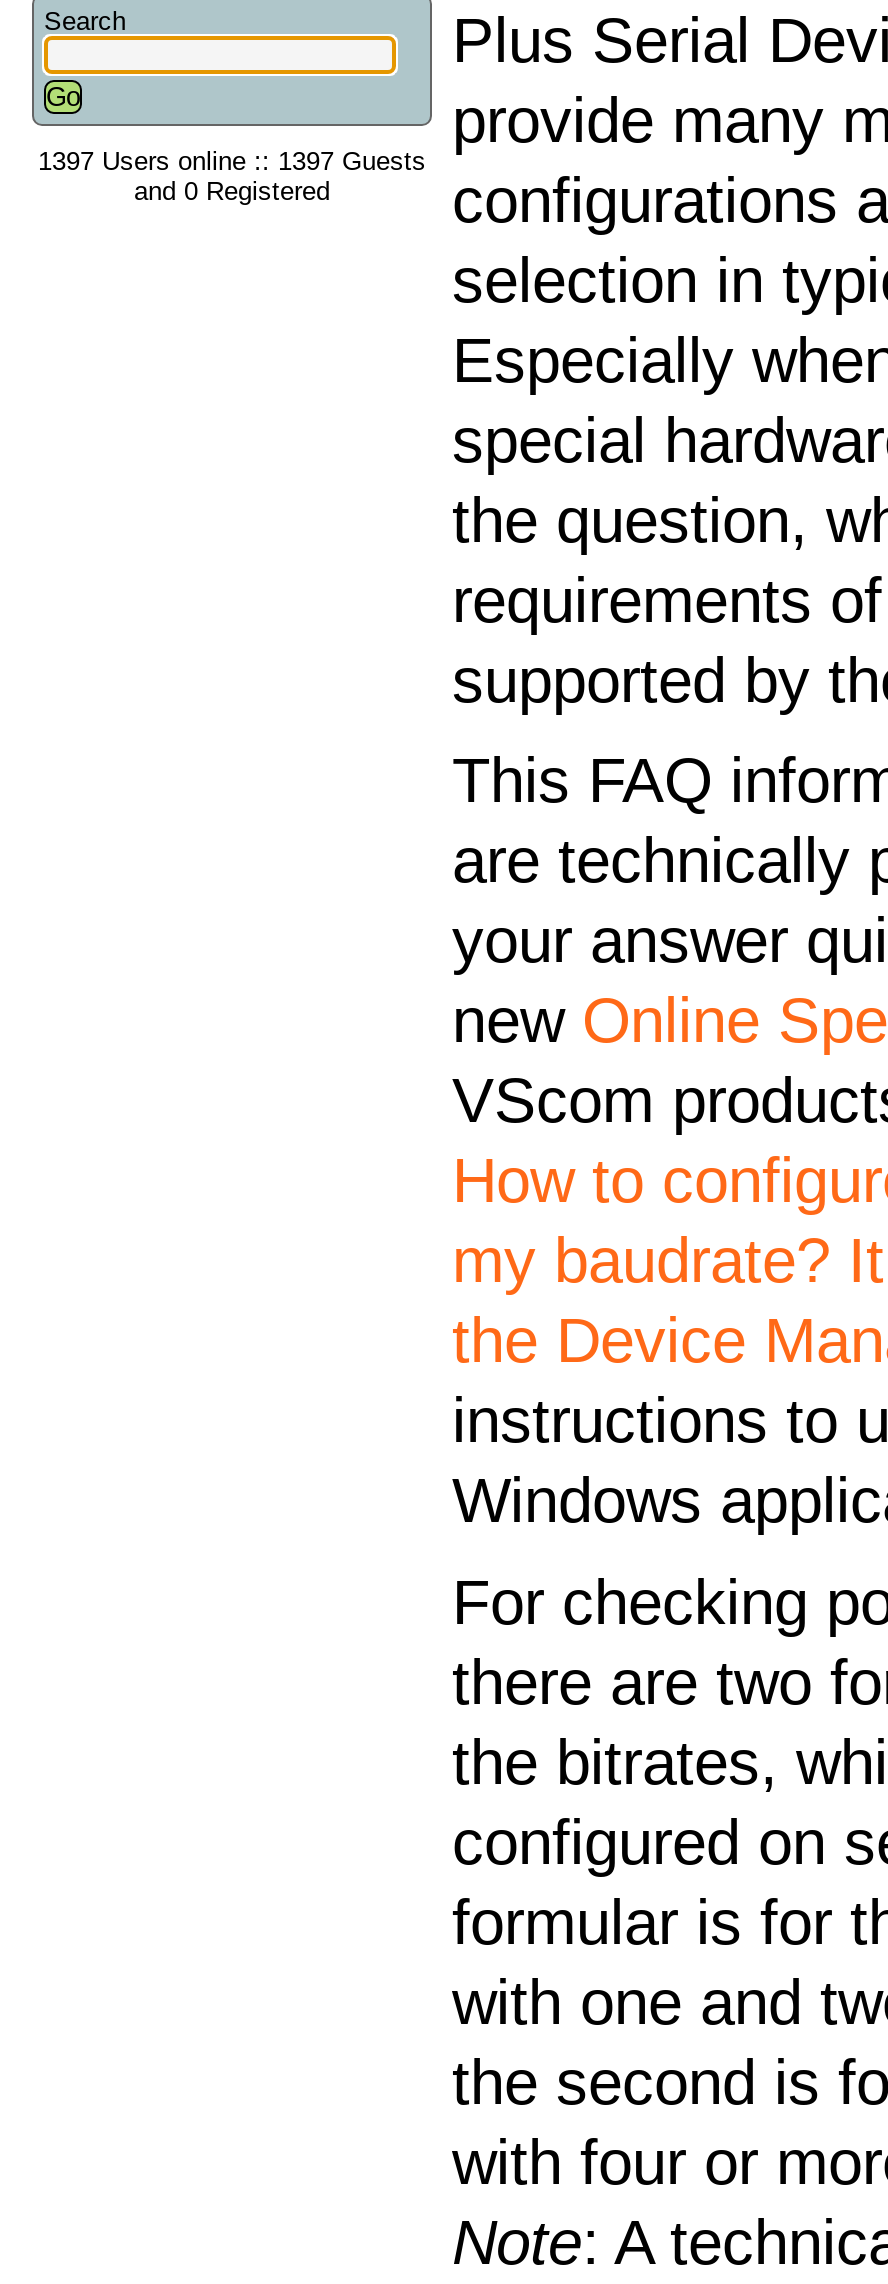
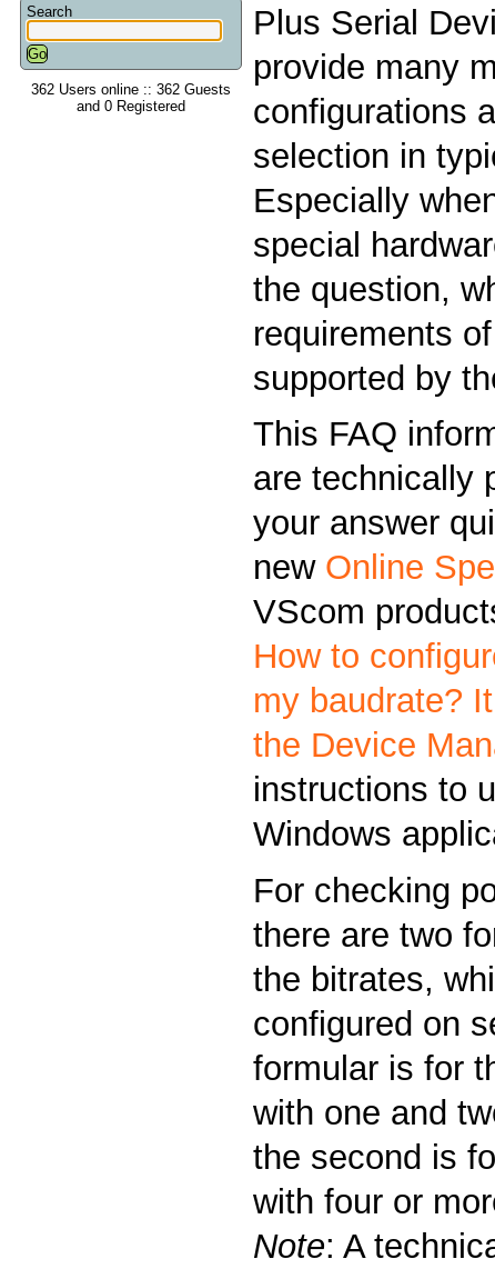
[38,146,426,176] 1397 Users online :: 1397 Guests -> [31,81,231,98] 362 Users online :: 362 Guests

